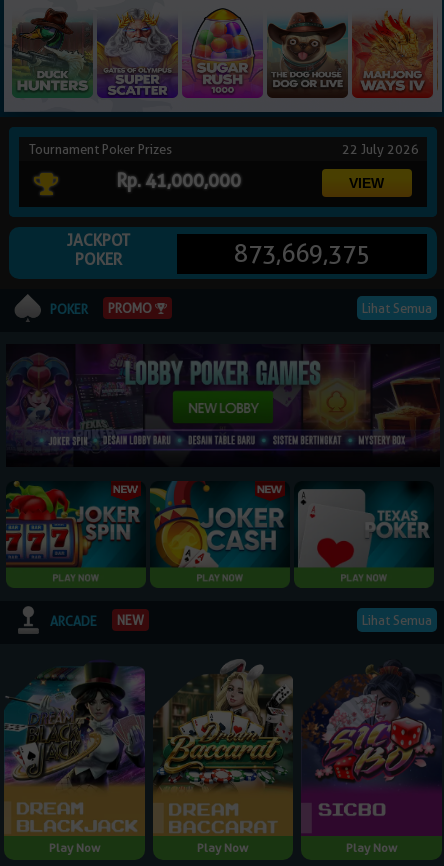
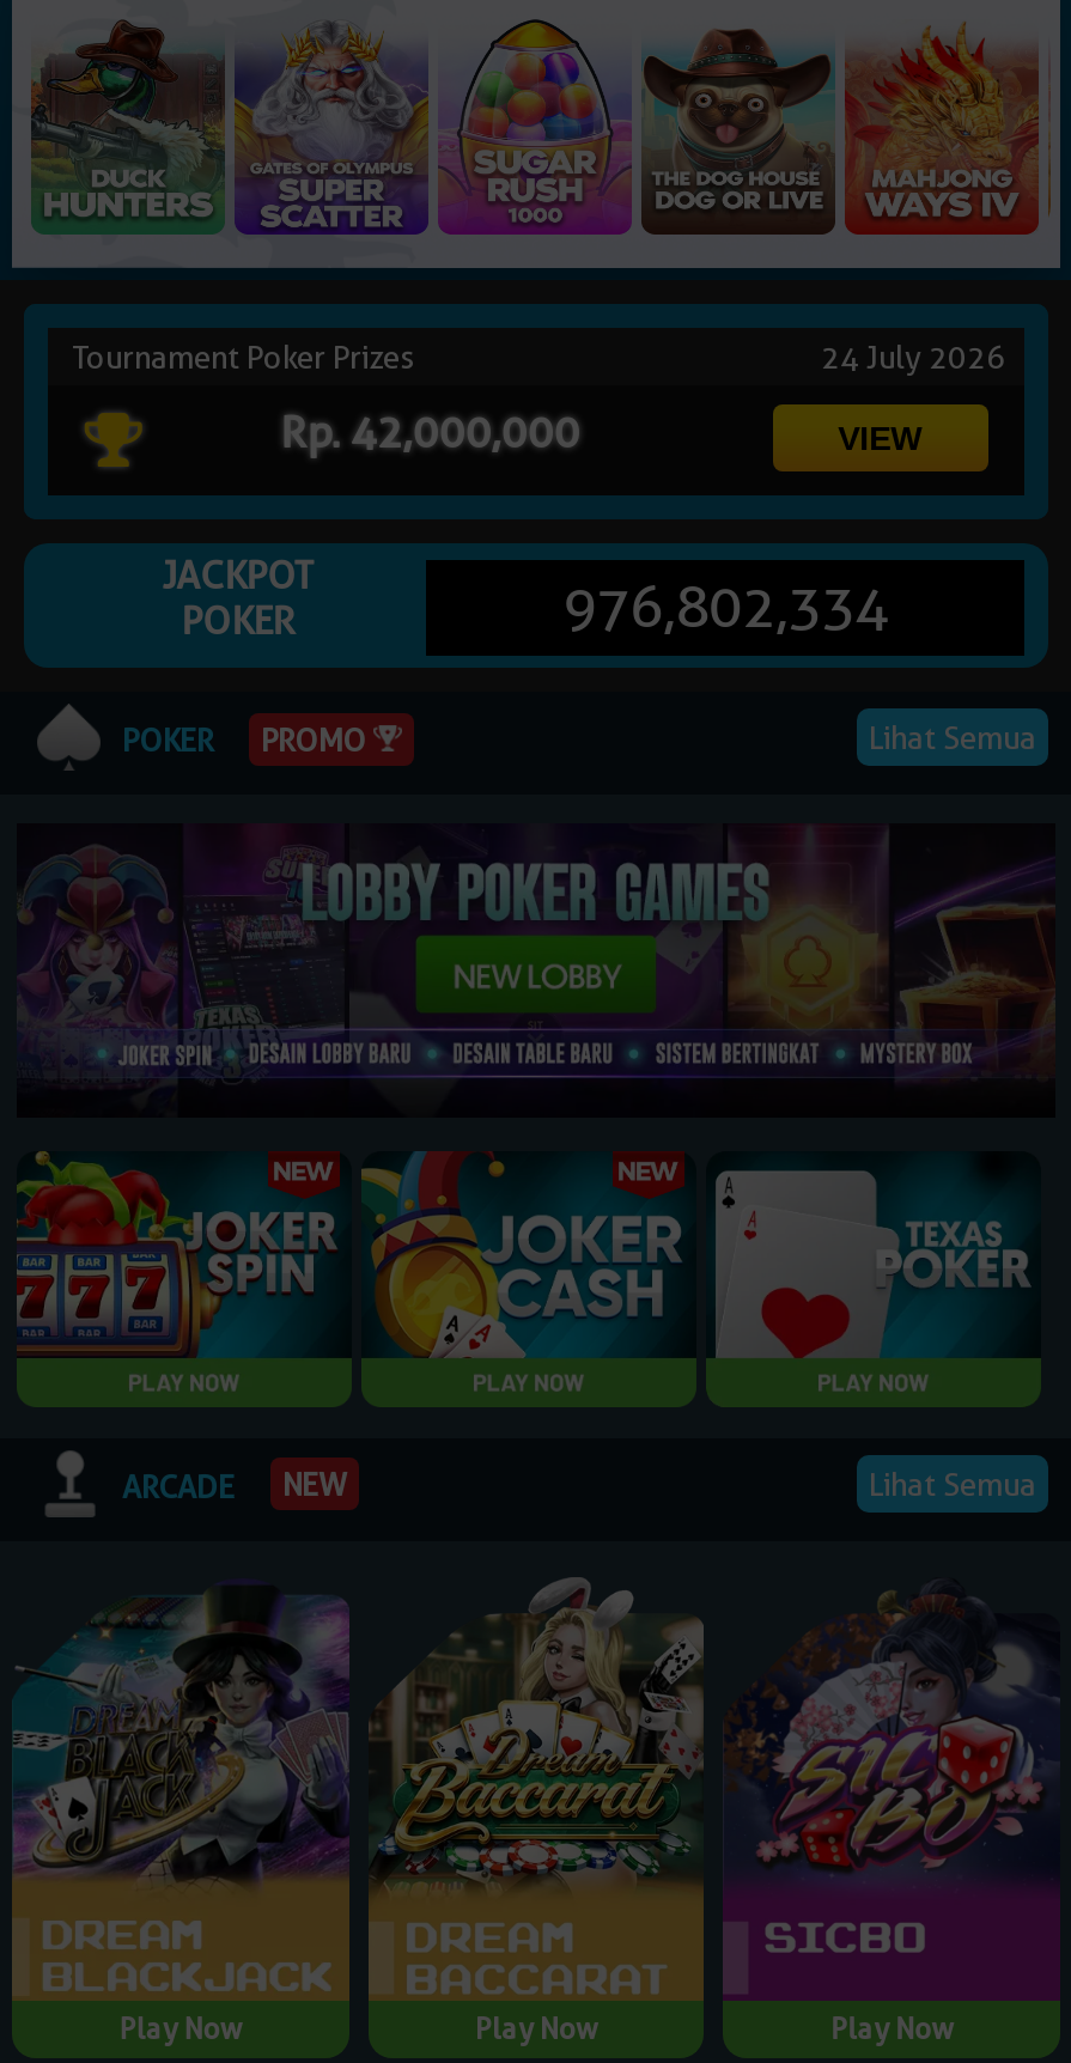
[342,141,422,157] 22 July 2026 -> [821,338,1012,377] 24 July 2026
[116,170,241,191] Rp. 41,000,000 -> [280,408,580,458] Rp. 42,000,000
[234,239,370,268] 873,669,375 -> [563,573,888,642] 976,802,334

